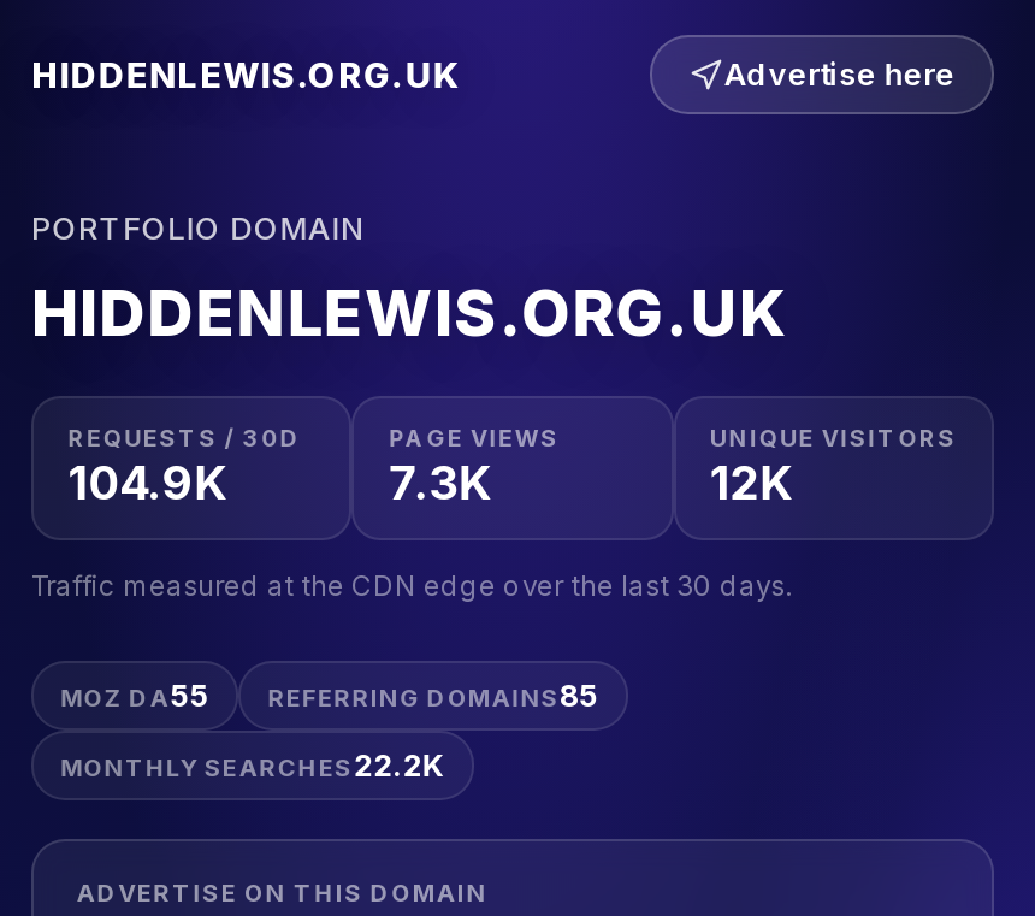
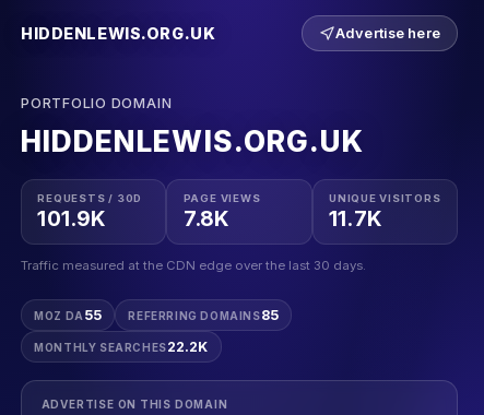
[68,455,227,513] 104.9K -> [38,206,107,232] 101.9K
[389,455,492,513] 7.3K -> [183,206,230,232] 7.8K
[710,455,793,513] 12K -> [329,206,382,232] 11.7K

